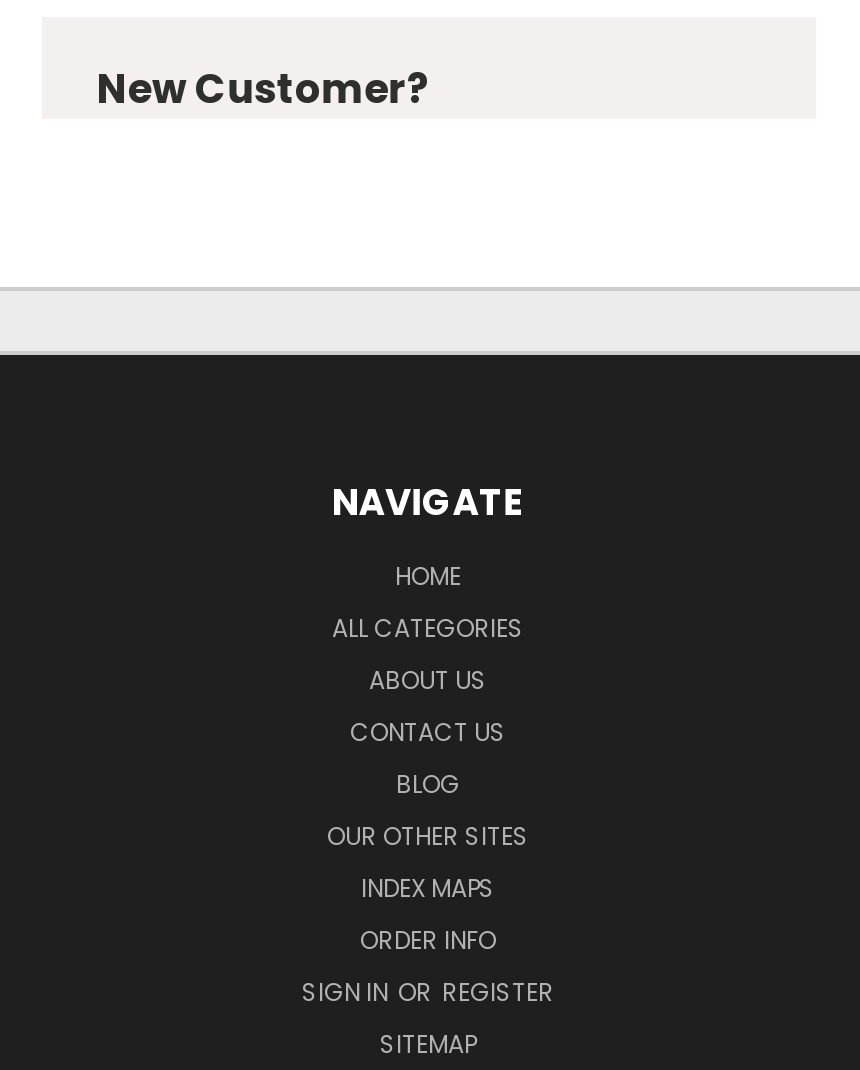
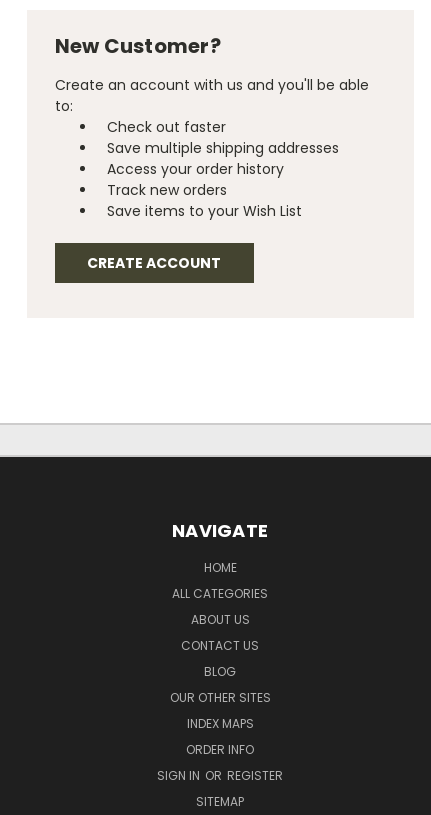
none -> [54,75,368,273] Create an account with us and you'll be able | to: | Check out faster | Save multiple shipping addresses | Access your order history | Track new orders | Save items to your Wish List | CREATE ACCOUNT

